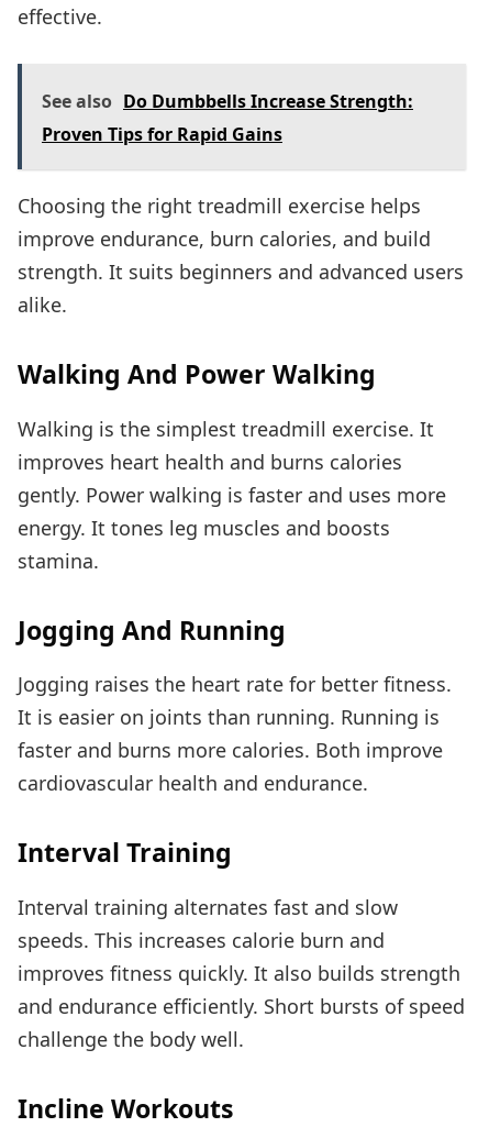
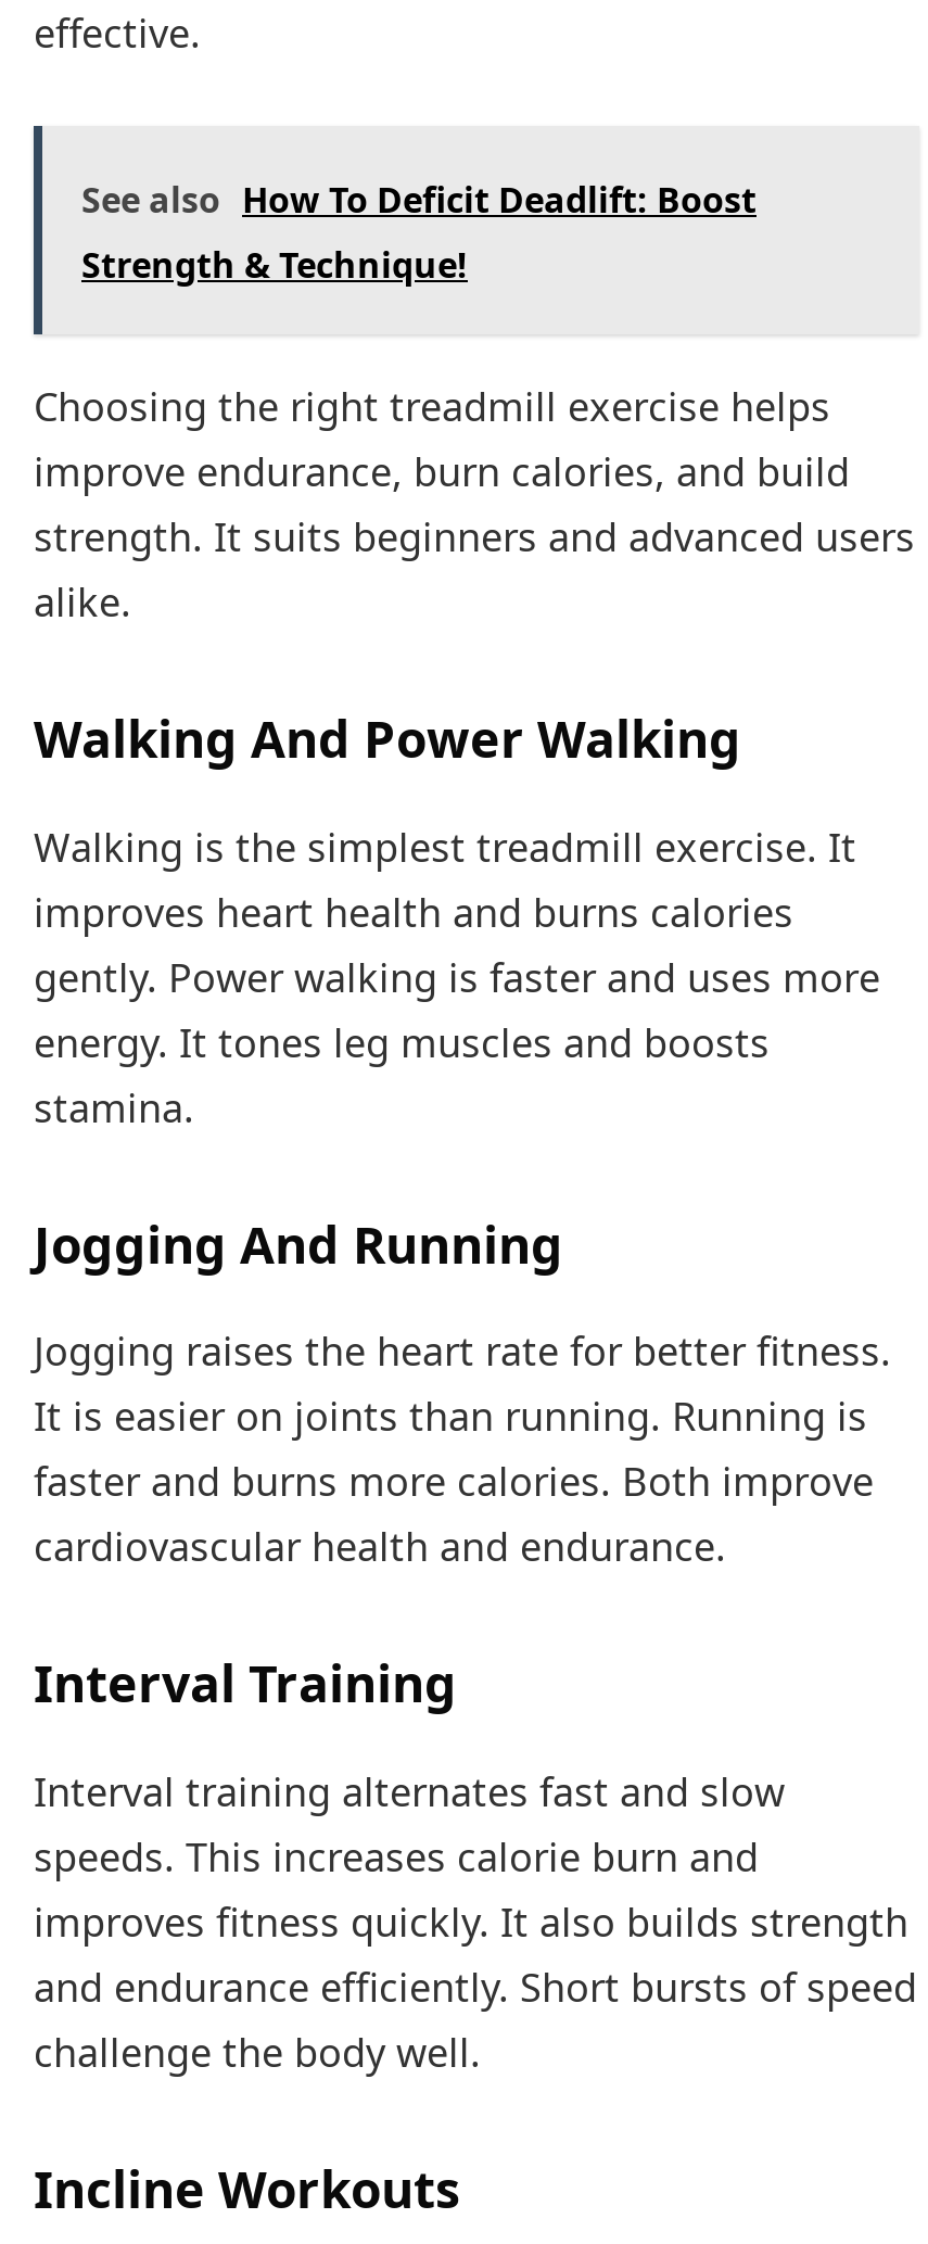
[42,89,413,146] See also Do Dumbbells Increase Strength: | Proven Tips for Rapid Gains -> [81,176,757,289] See also How To Deficit Deadlift: Boost | Strength & Technique!

